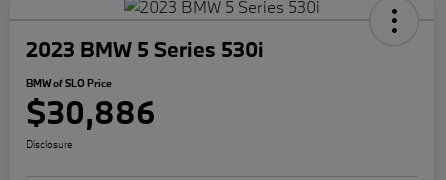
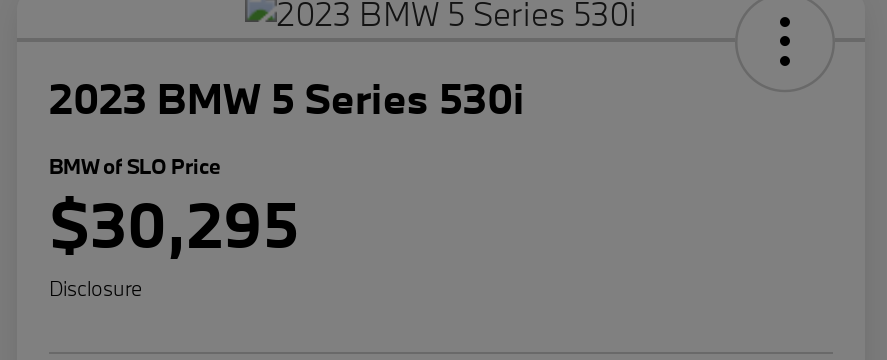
[26,92,156,132] $30,886 -> [49,184,299,264] $30,295

